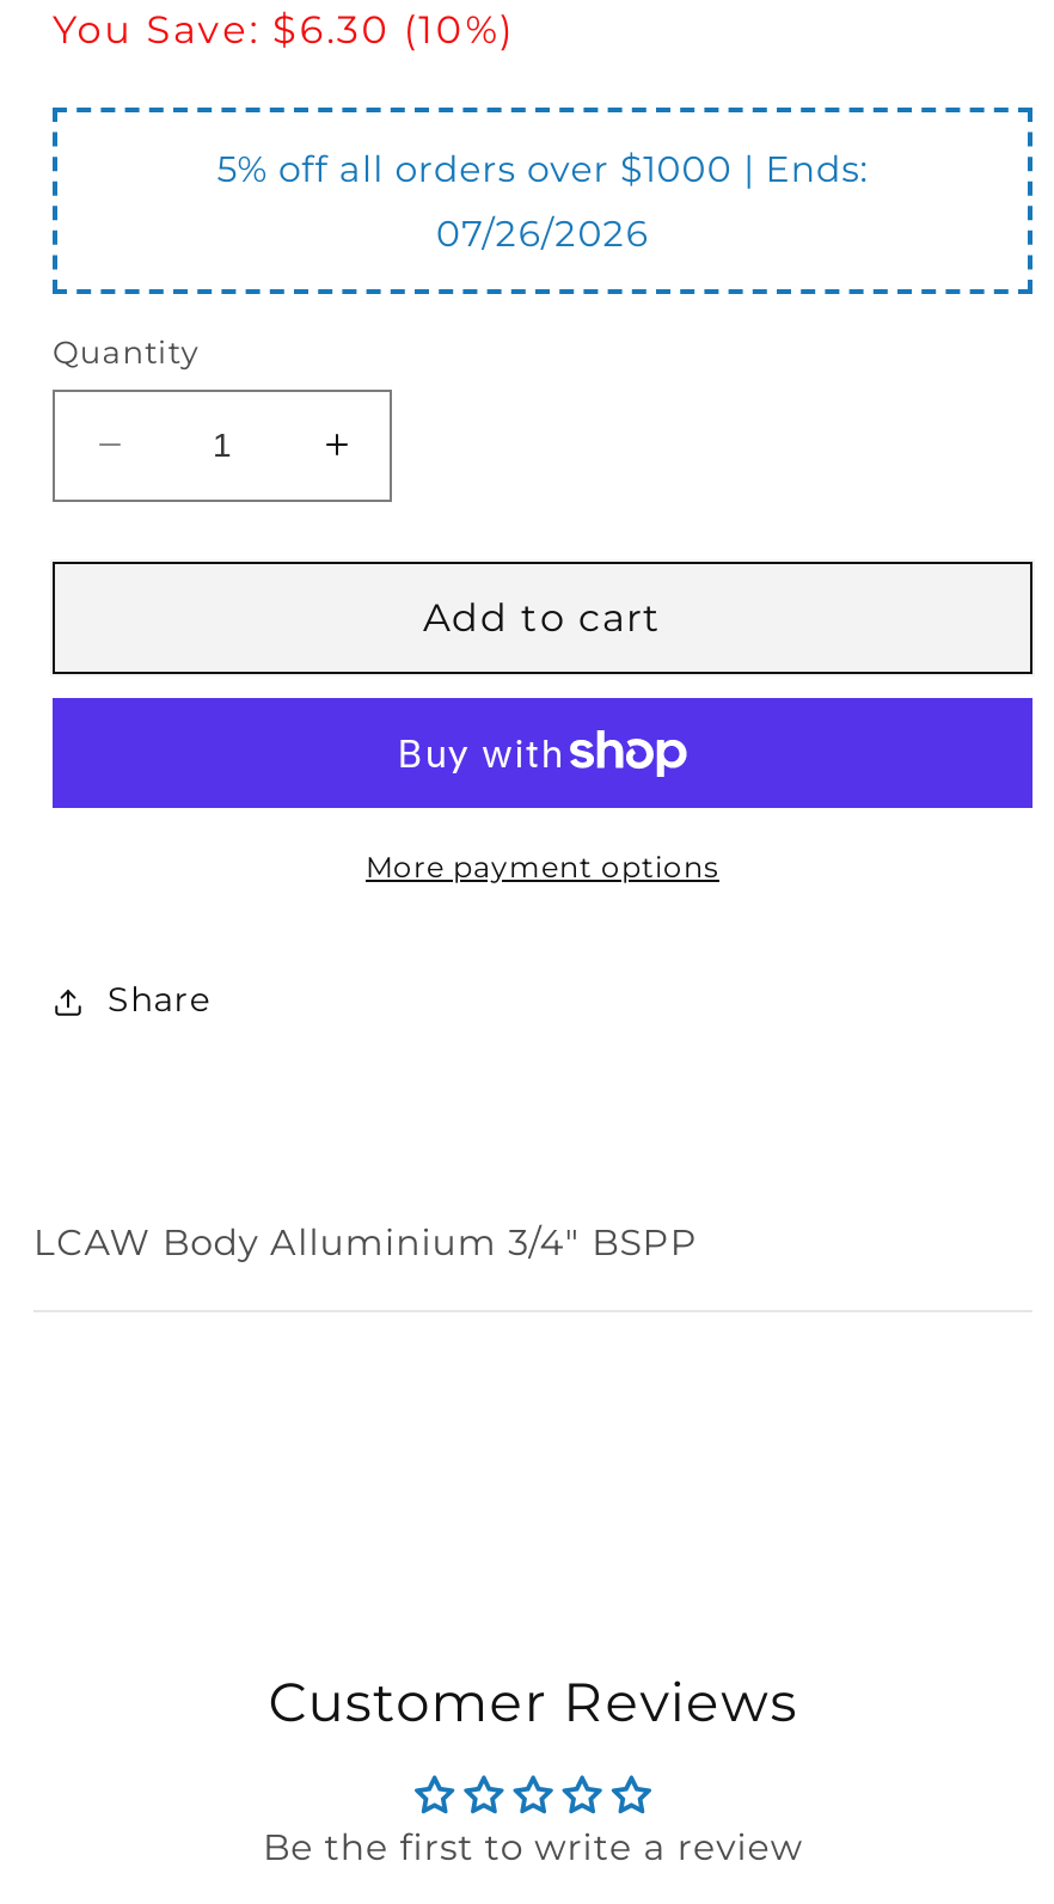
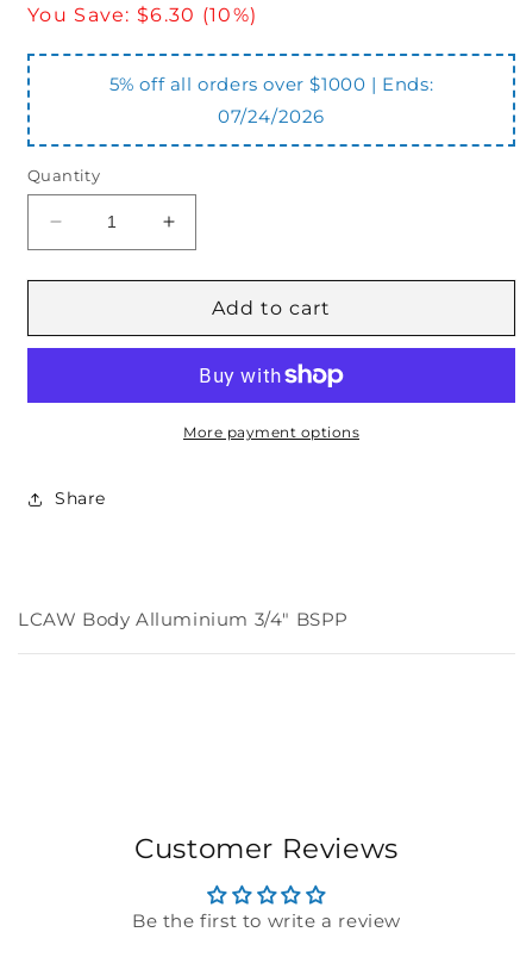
[436,210,649,255] 07/26/2026 -> [218,105,325,127] 07/24/2026

